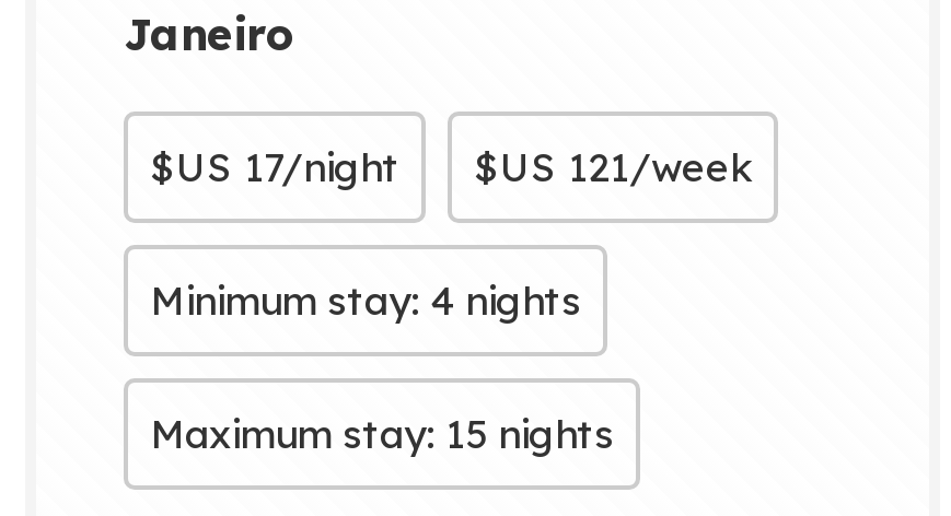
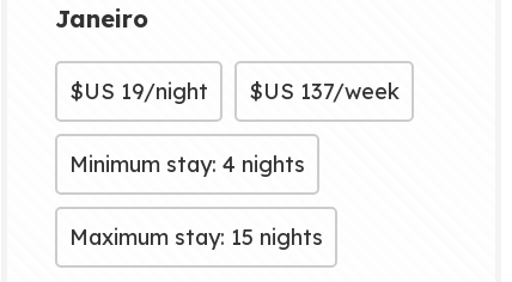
[150,142,399,192] $US 17/night -> [69,78,208,105] $US 19/night
[474,142,752,192] $US 121/week -> [249,78,400,105] $US 137/week

